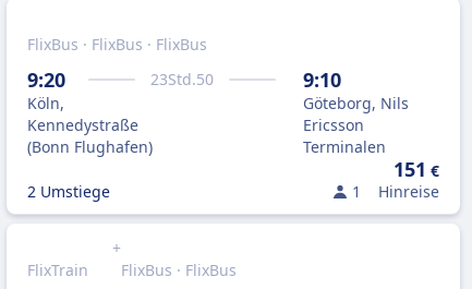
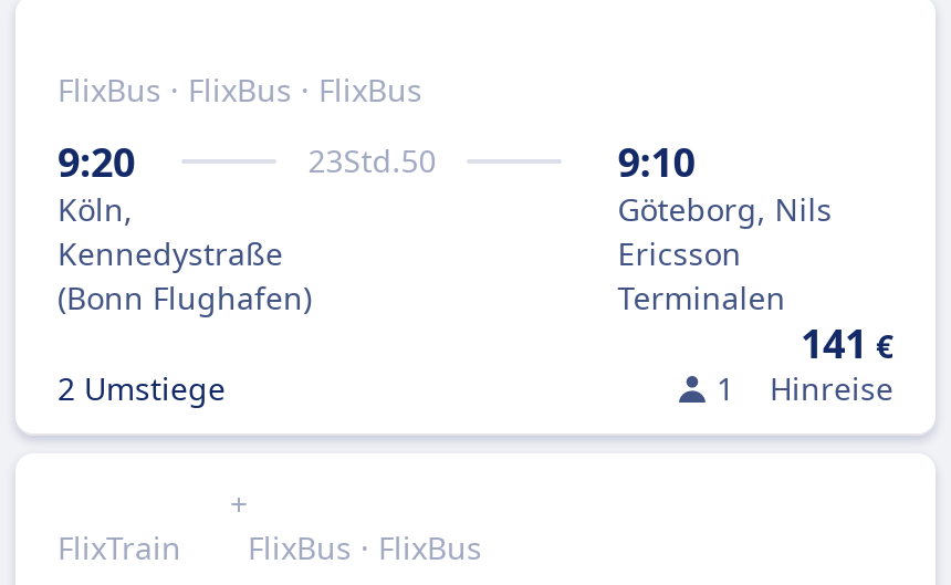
[394,156,439,182] 151 € -> [801,316,893,369] 141 €

